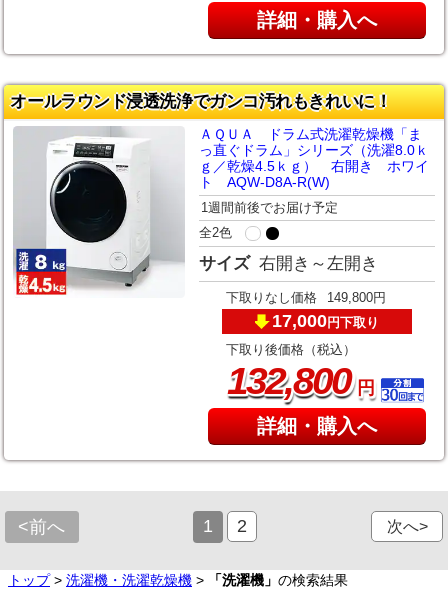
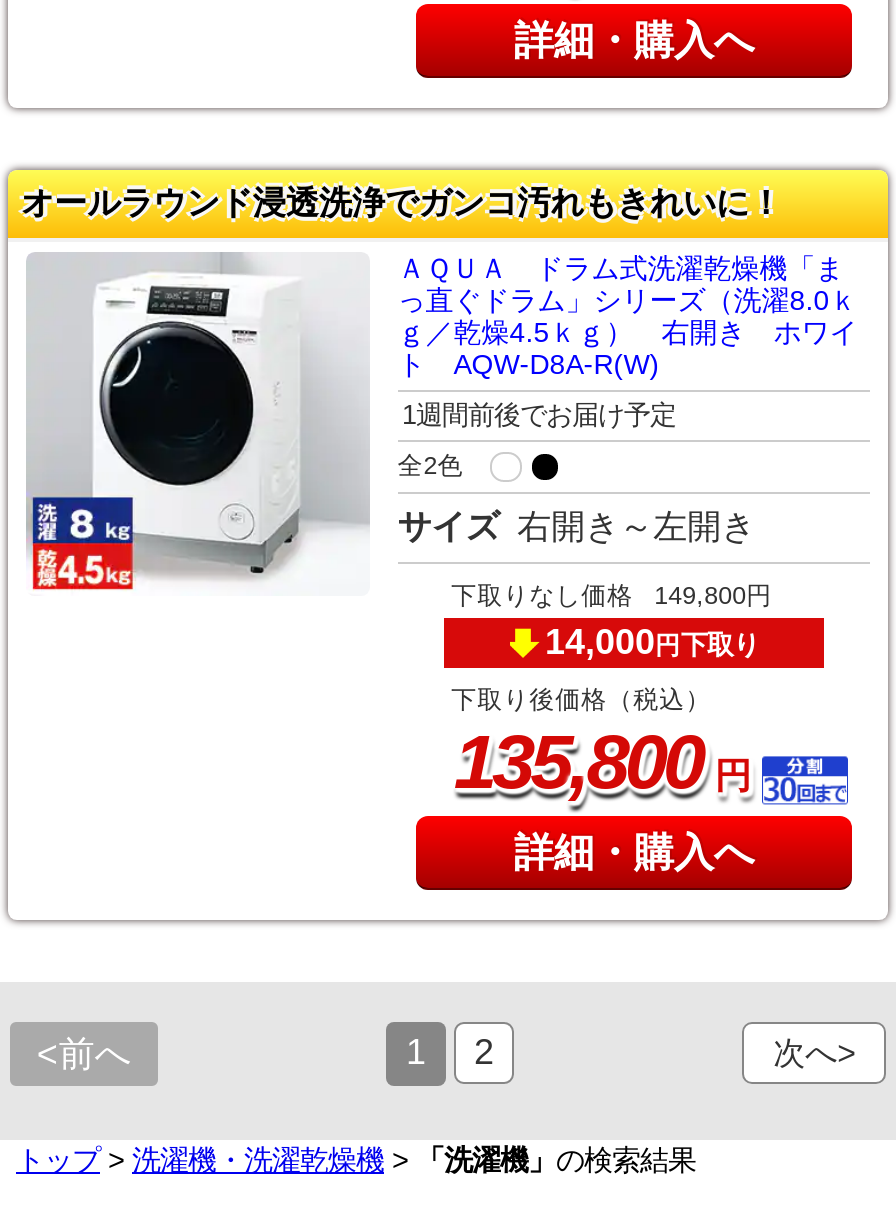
[272,311,379,331] 17,000円下取り -> [545,621,759,661] 14,000円下取り
[227,357,374,403] 132,800 円 -> [455,713,748,805] 135,800 円

